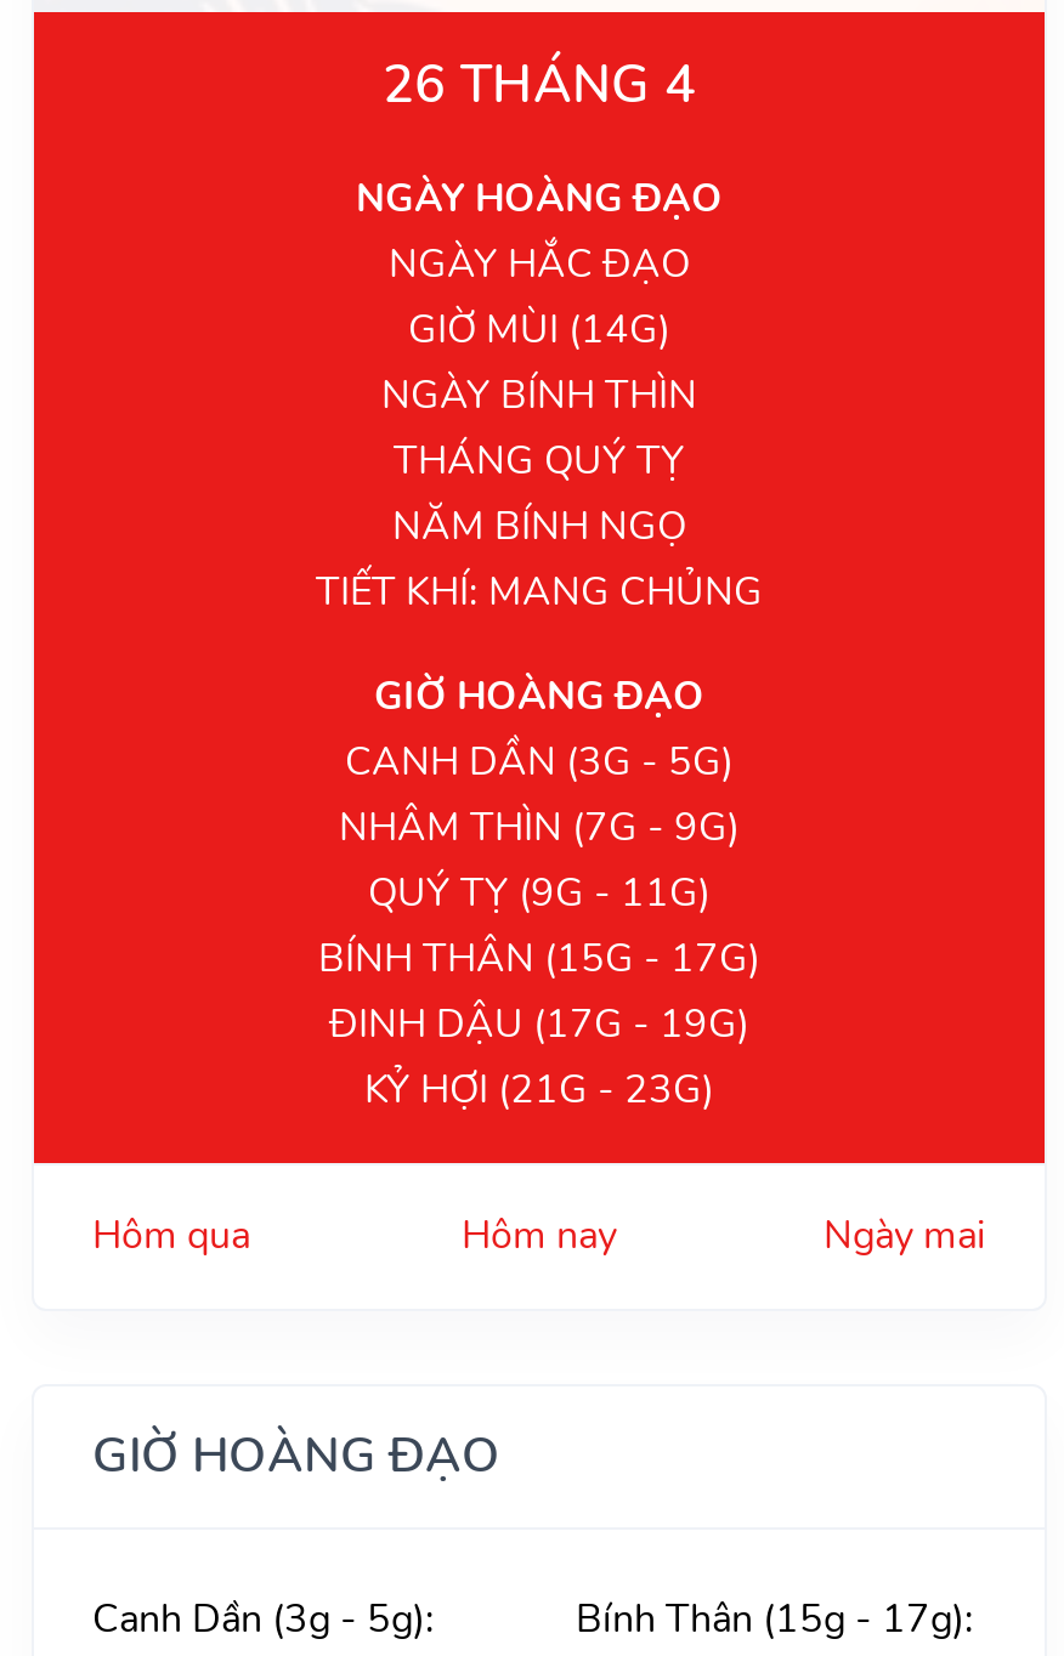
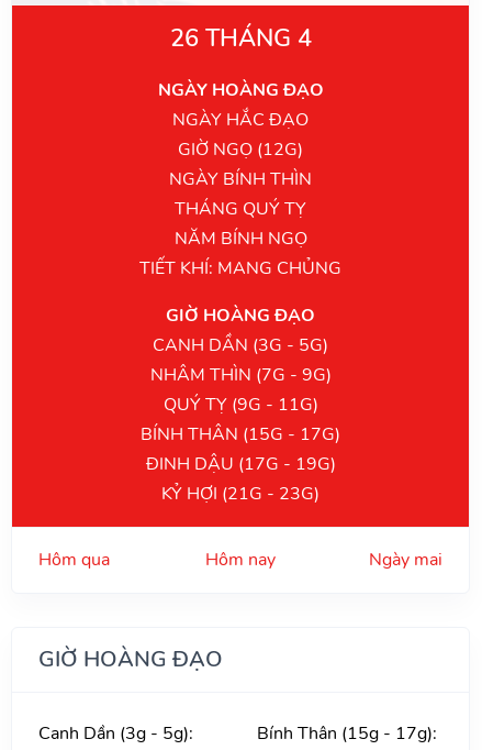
[408,304,670,357] GIỜ MÙI (14G) -> [178,138,303,162] GIỜ NGỌ (12G)

